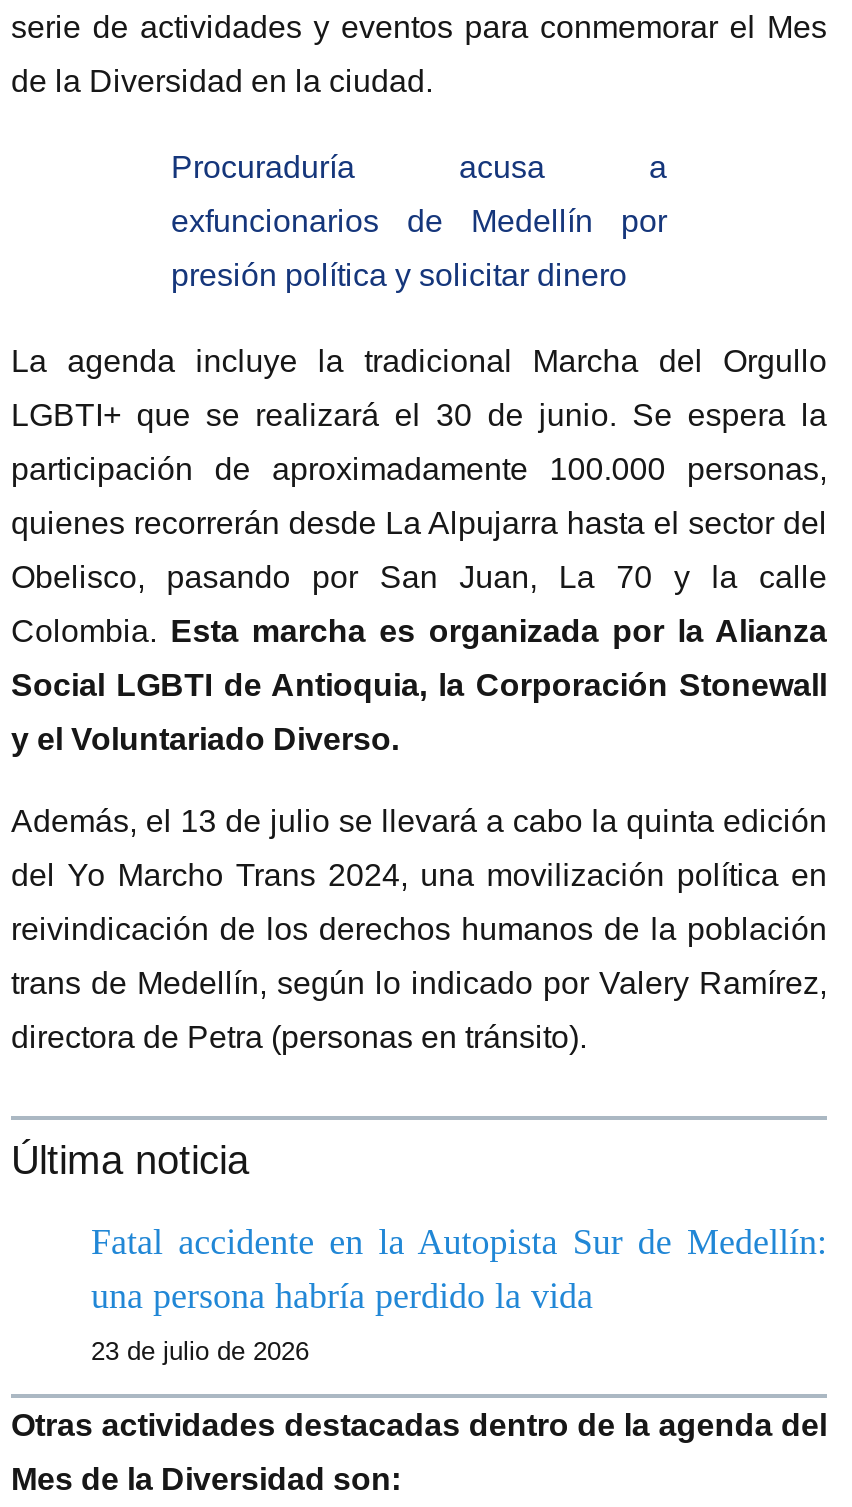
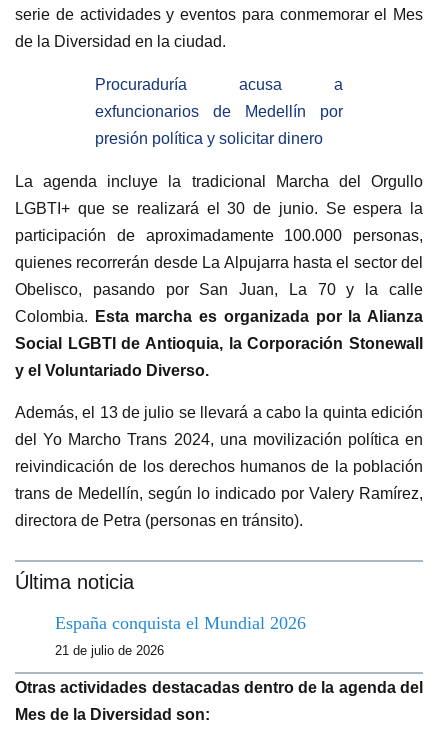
[91,1222,827,1316] Fatal accidente en la Autopista Sur de Medellín: | una persona habría perdido la vida -> [55,613,306,633] España conquista el Mundial 2026
[91,1336,309,1366] 23 de julio de 2026 -> [55,643,164,658] 21 de julio de 2026

